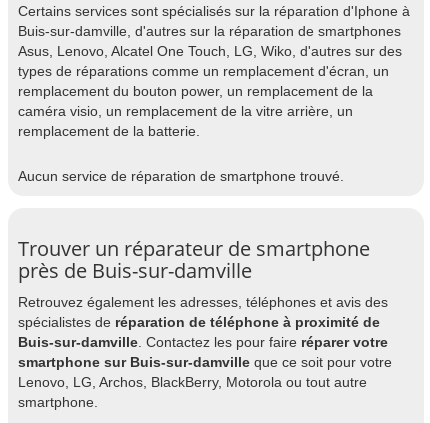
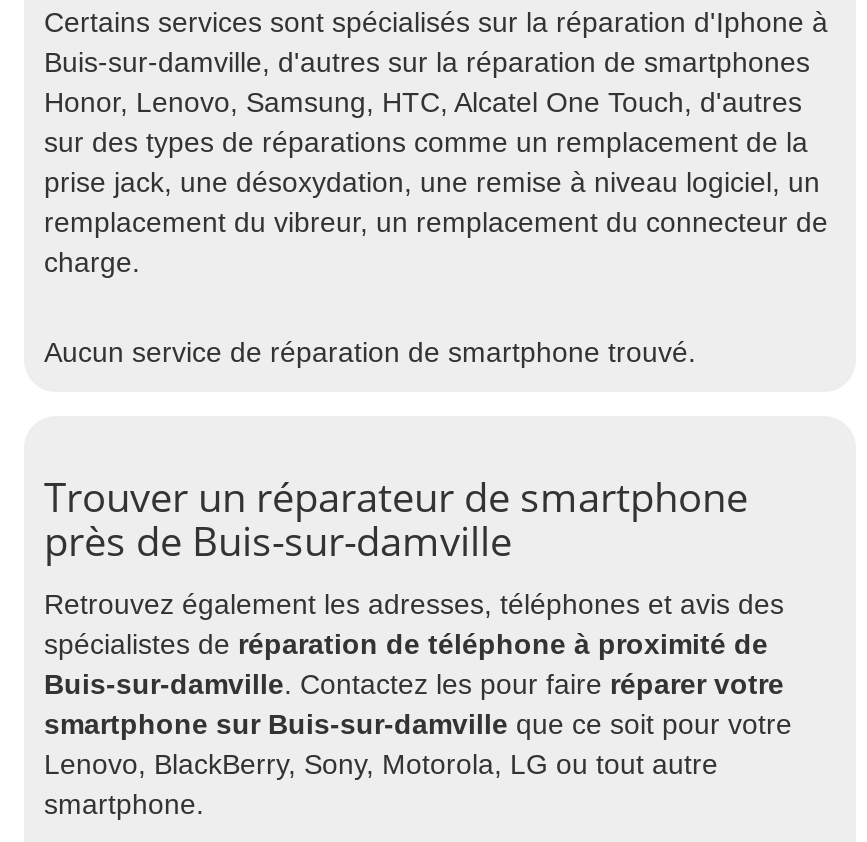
[18,43,402,139] Asus, Lenovo, Alcatel One Touch, LG, Wiko, d'autres sur des | types de réparations comme un remplacement d'écran, un | remplacement du bouton power, un remplacement de la | caméra visio, un remplacement de la vitre arrière, un | remplacement de la batterie. -> [44,86,828,278] Honor, Lenovo, Samsung, HTC, Alcatel One Touch, d'autres | sur des types de réparations comme un remplacement de la | prise jack, une désoxydation, une remise à niveau logiciel, un | remplacement du vibreur, un remplacement du connecteur de | charge.
[18,374,367,390] Lenovo, LG, Archos, BlackBerry, Motorola ou tout autre -> [44,748,718,780] Lenovo, BlackBerry, Sony, Motorola, LG ou tout autre

